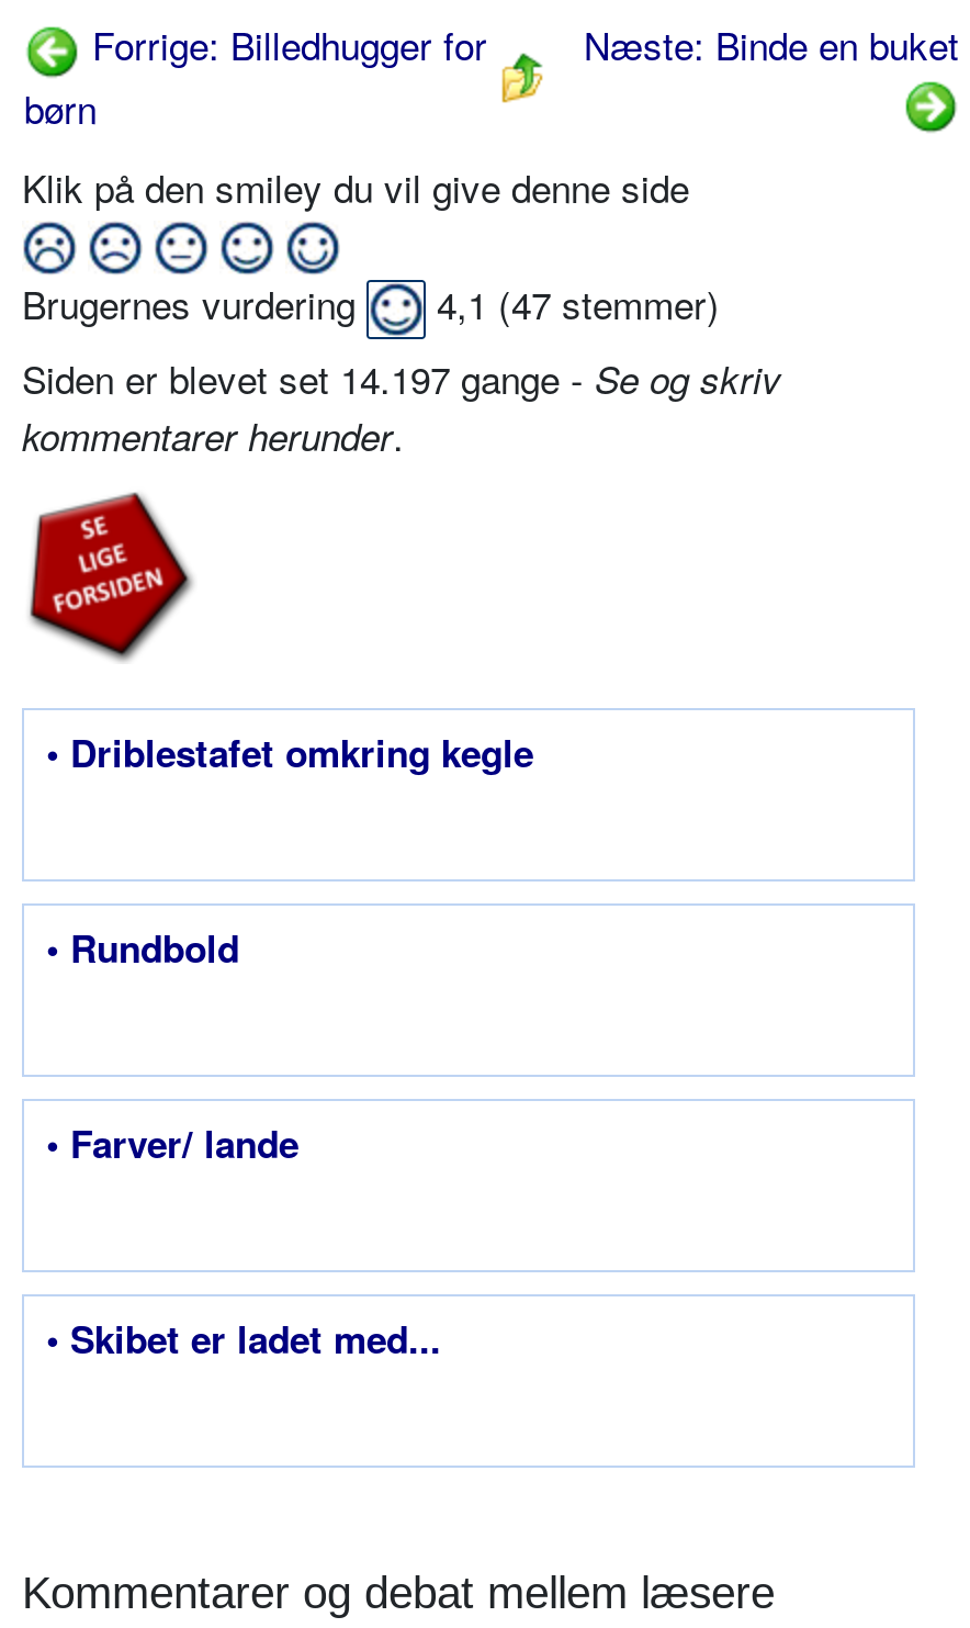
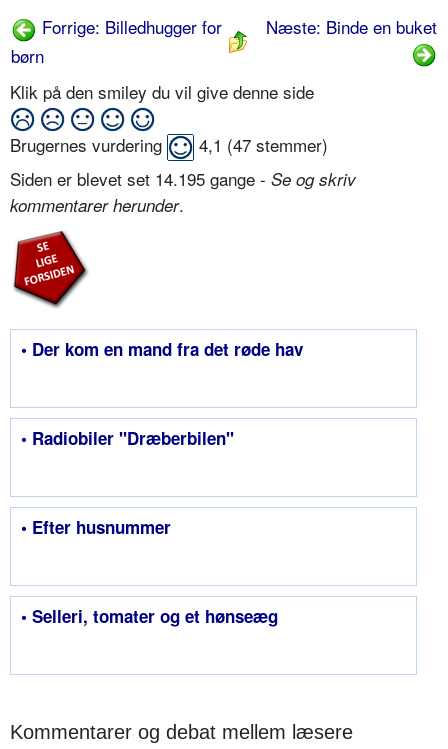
[22,350,781,405] Siden er blevet set 14.197 gange - Se og skriv -> [10,166,356,191] Siden er blevet set 14.195 gange - Se og skriv
[46,726,533,779] • Driblestafet omkring kegle -> [21,337,303,361] • Der kom en mand fra det røde hav
[46,921,239,974] • Rundbold -> [21,426,234,450] • Radiobiler "Dræberbilen"
[46,1117,298,1169] • Farver/ lande -> [21,515,171,539] • Efter husnummer
[46,1312,441,1365] • Skibet er ladet med... -> [21,604,278,628] • Selleri, tomater og et hønseæg

